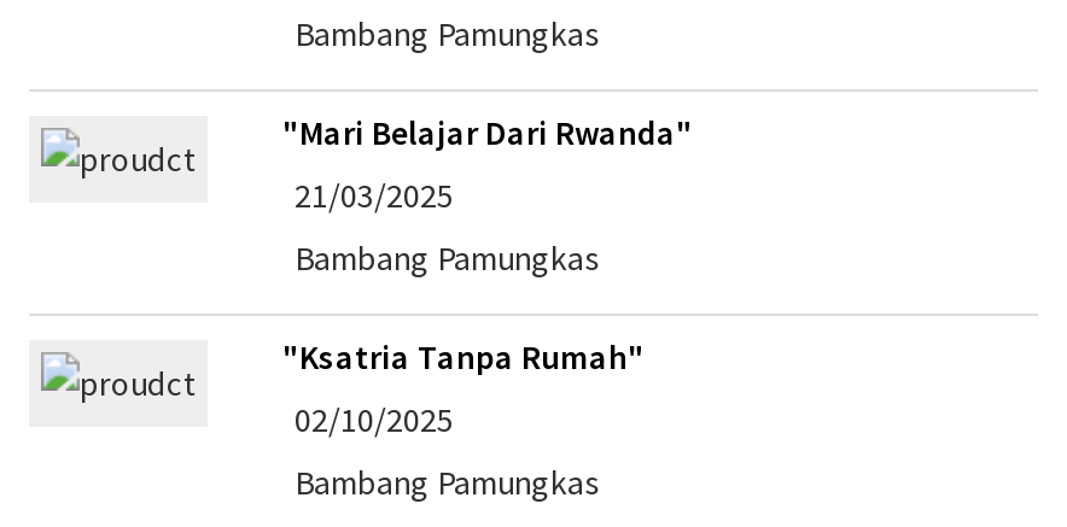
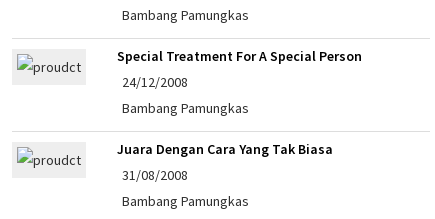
[282,110,693,216] "Mari Belajar Dari Rwanda" | 21/03/2025 -> [117,47,362,91] Special Treatment For A Special Person | 24/12/2008
[282,334,645,440] "Ksatria Tanpa Rumah" | 02/10/2025 -> [117,140,333,184] Juara Dengan Cara Yang Tak Biasa | 31/08/2008

